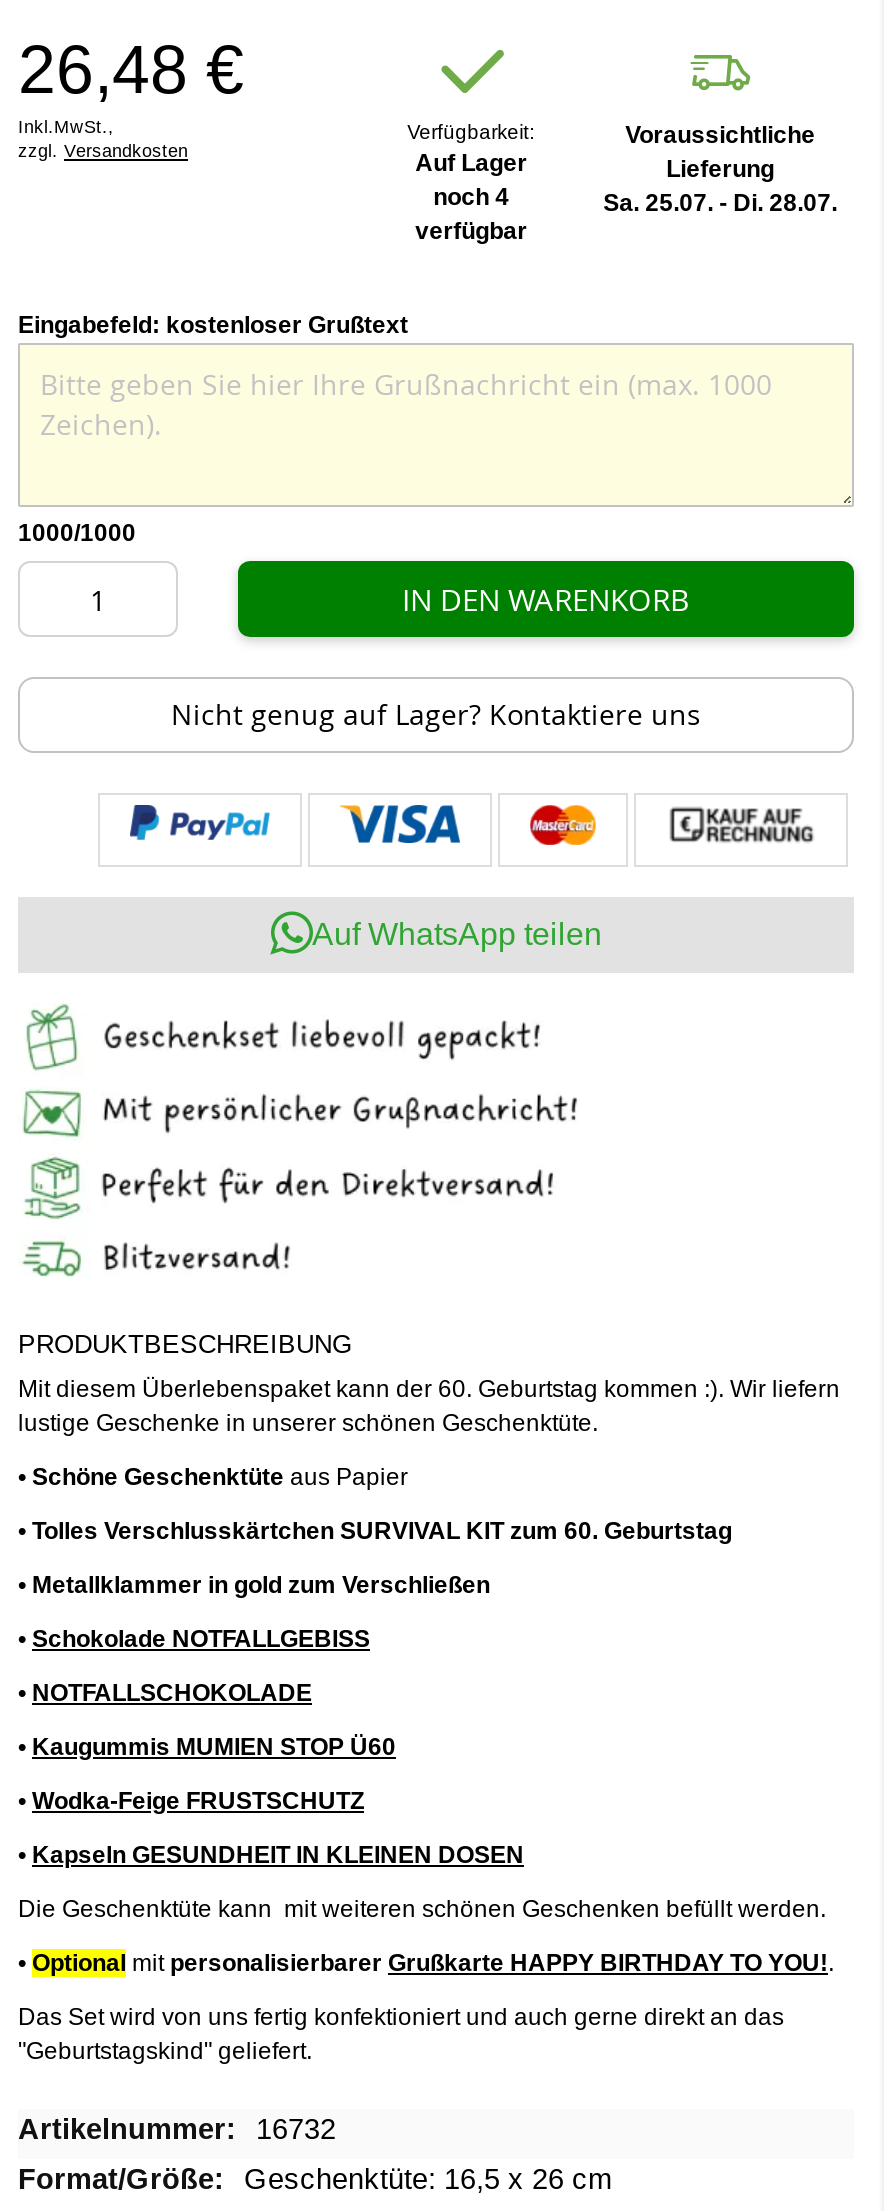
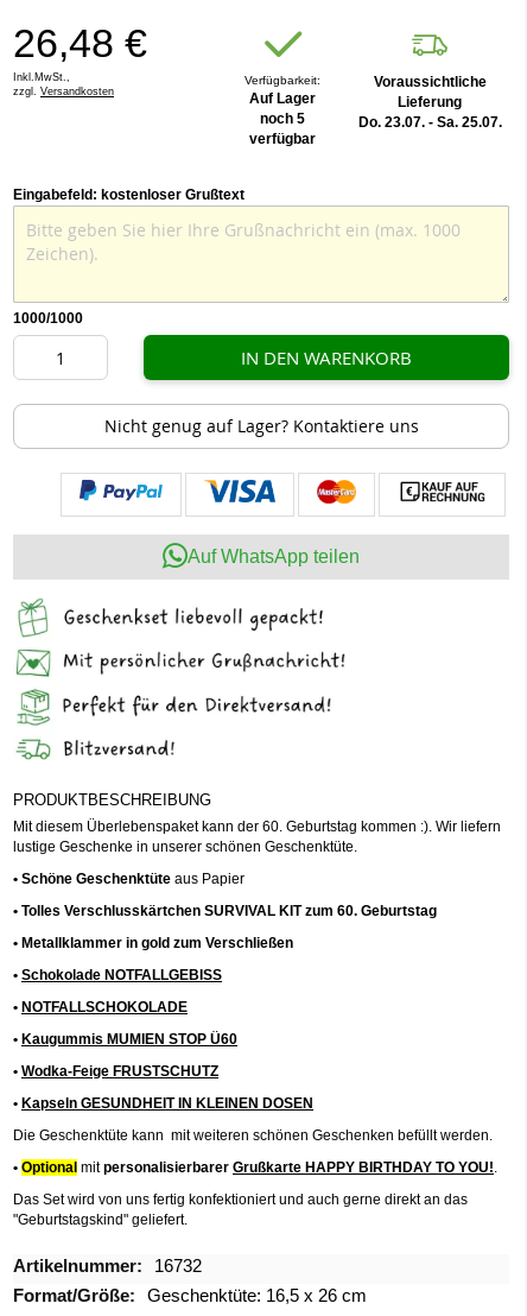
[433,183,509,211] noch 4 -> [259,110,305,127] noch 5
[603,189,837,217] Sa. 25.07. - Di. 28.07. -> [358,114,502,131] Do. 23.07. - Sa. 25.07.

